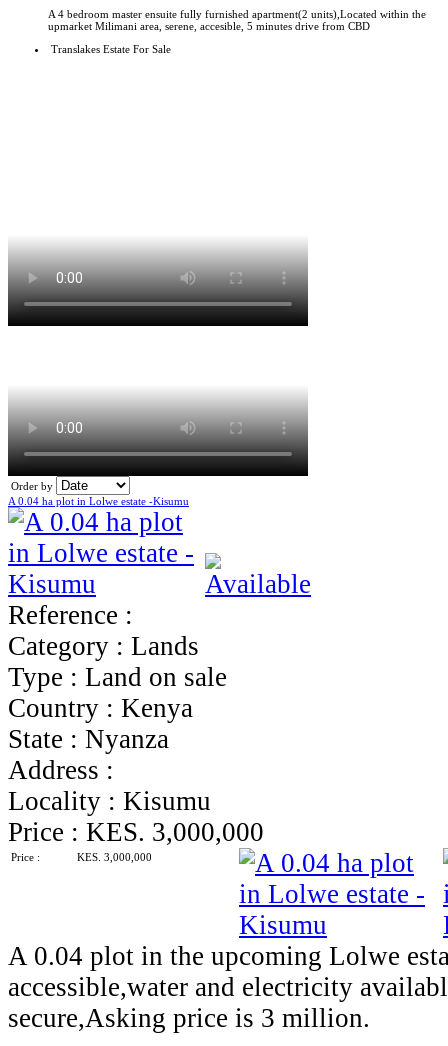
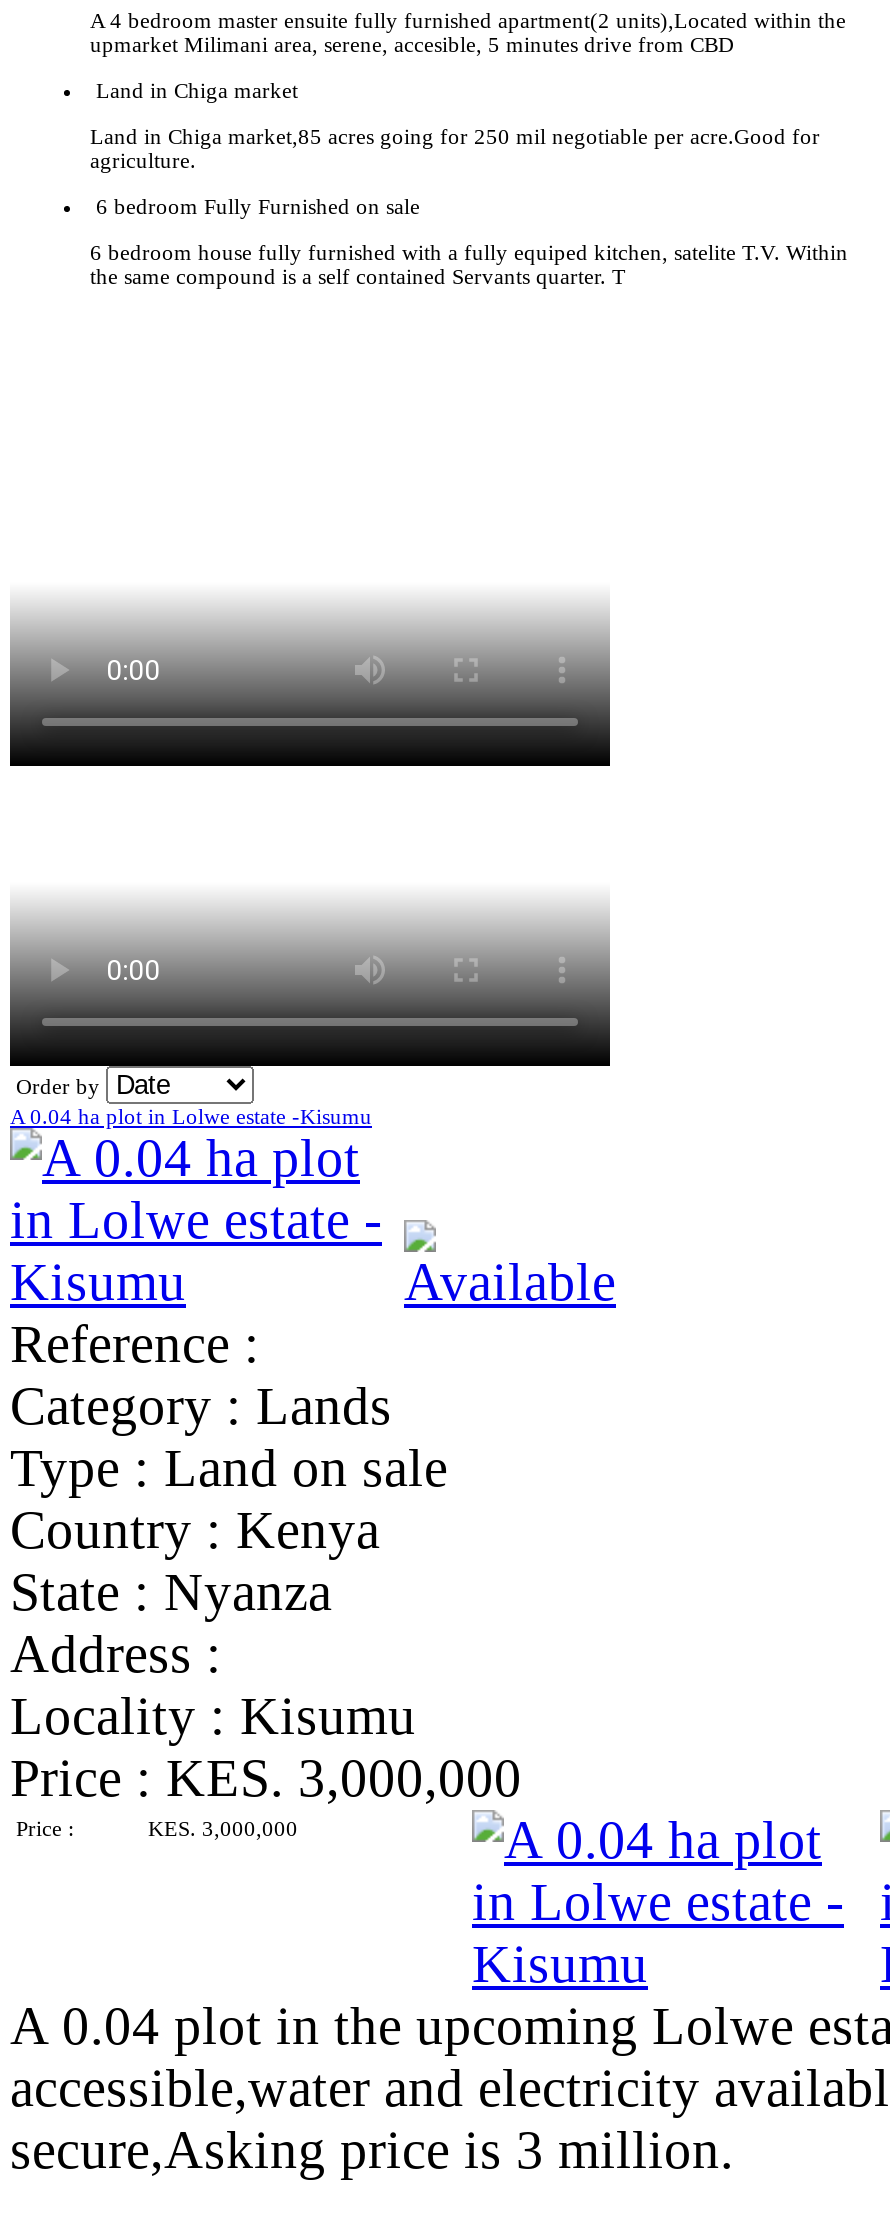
[51,43,171,55] Translakes Estate For Sale -> [90,79,848,289] Land in Chiga market | Land in Chiga market,85 acres going for 250 mil negotiable per acre.Good for | agriculture. | 6 bedroom Fully Furnished on sale | 6 bedroom house fully furnished with a fully equiped kitchen, satelite T.V. Within | the same compound is a self contained Servants quarter. T

